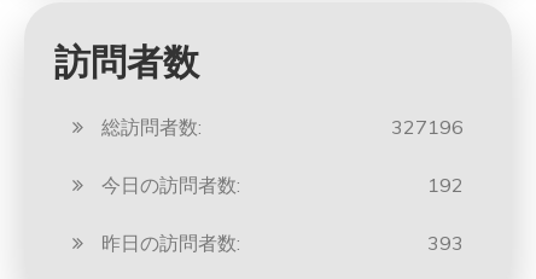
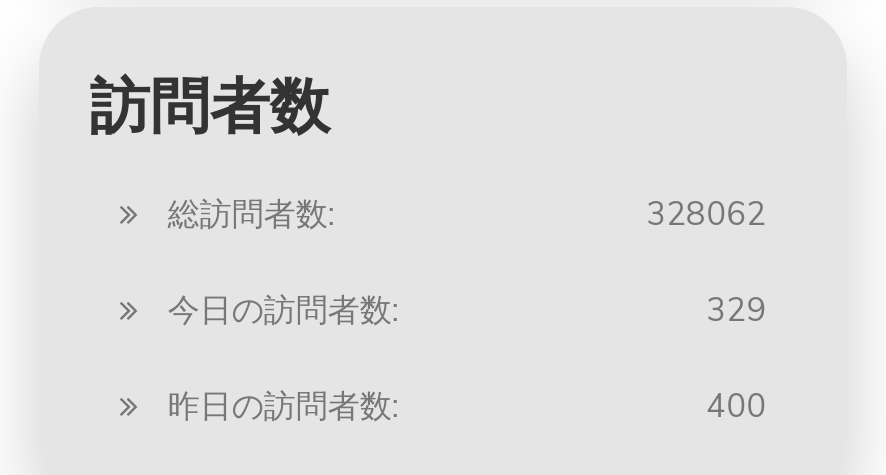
[391,115,463,139] 327196 -> [646,194,766,234] 328062
[427,173,463,197] 192 -> [706,290,766,330] 329
[427,231,463,255] 393 -> [706,386,766,426] 400

